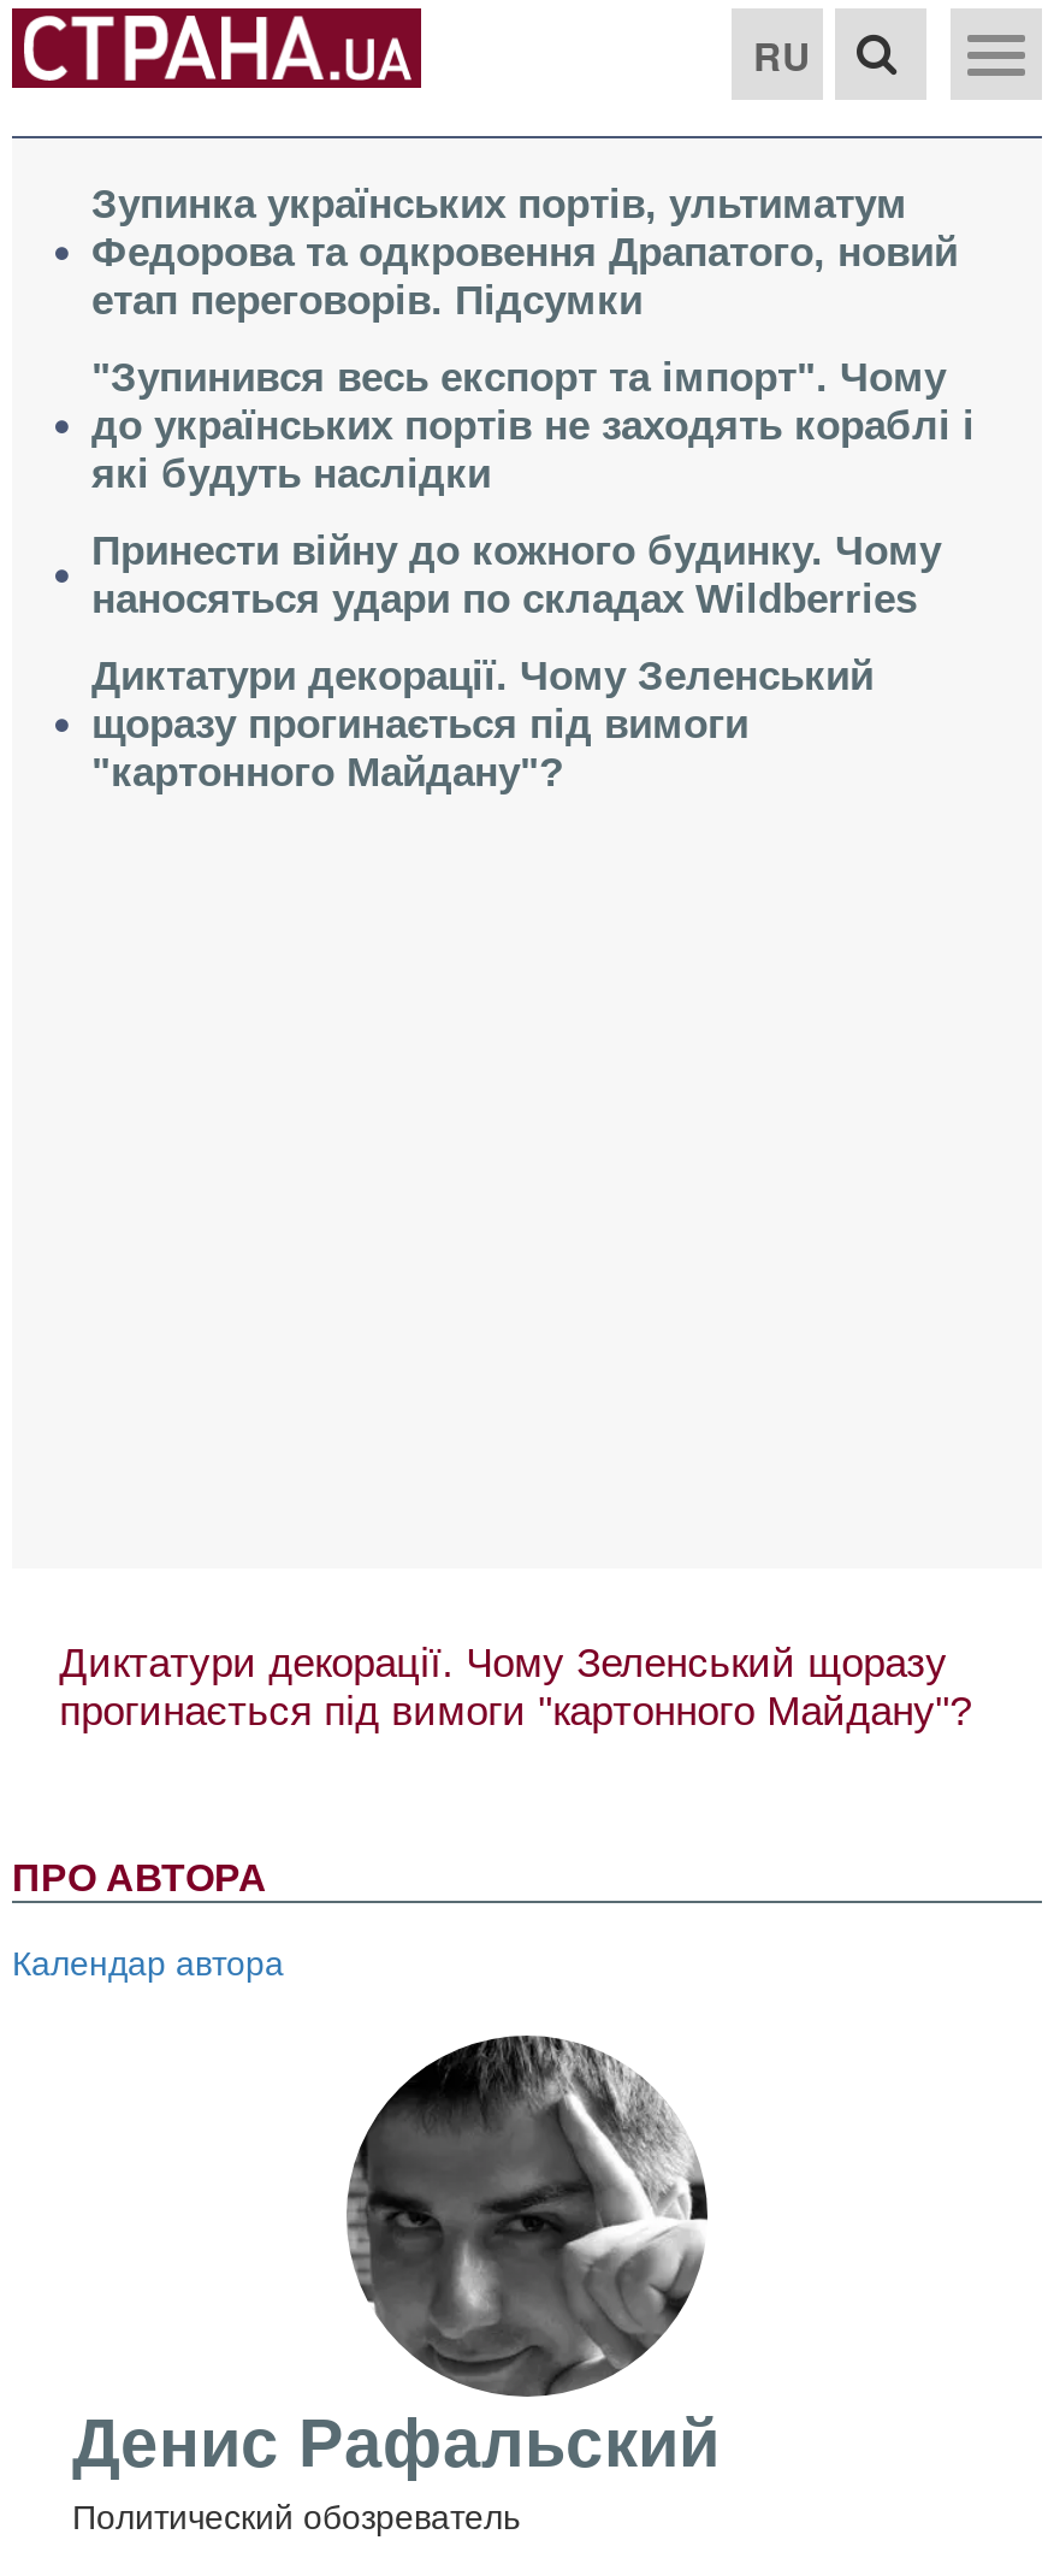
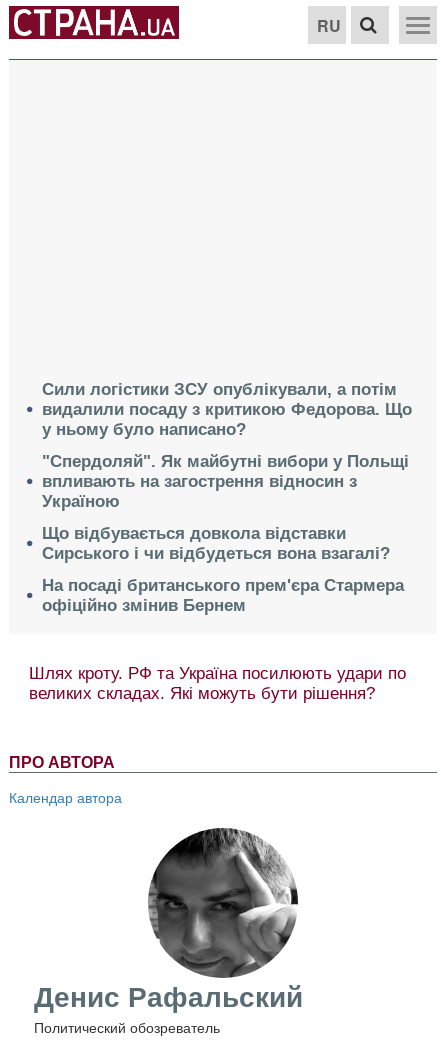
[91,182,958,324] Зупинка українських портів, ультиматум | Федорова та одкровення Драпатого, новий | етап переговорів. Підсумки -> [42,380,412,439] Сили логістики ЗСУ опублікували, а потім | видалили посаду з критикою Федорова. Що | у ньому було написано?
[91,355,975,497] "Зупинився весь експорт та імпорт". Чому | до українських портів не заходять кораблі і | які будуть наслідки -> [42,452,409,511] "Спердоляй". Як майбутні вибори у Польщі | впливають на загострення відносин з | Україною
[91,528,941,622] Принести війну до кожного будинку. Чому | наносяться удари по складах Wildberries -> [42,524,390,563] Що відбувається довкола відставки | Сирського і чи відбудеться вона взагалі?
[91,654,874,796] Диктатури декорації. Чому Зеленський | щоразу прогинається під вимоги | "картонного Майдану"? -> [42,576,404,615] На посаді британського прем'єра Стармера | офіційно змінив Бернем
[59,1641,971,1735] Диктатури декорації. Чому Зеленський щоразу | прогинається під вимоги "картонного Майдану"? -> [29,664,406,703] Шлях кроту. РФ та Україна посилюють удари по | великих складах. Які можуть бути рішення?

